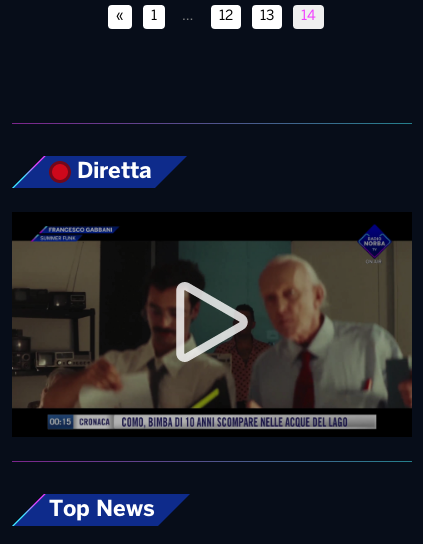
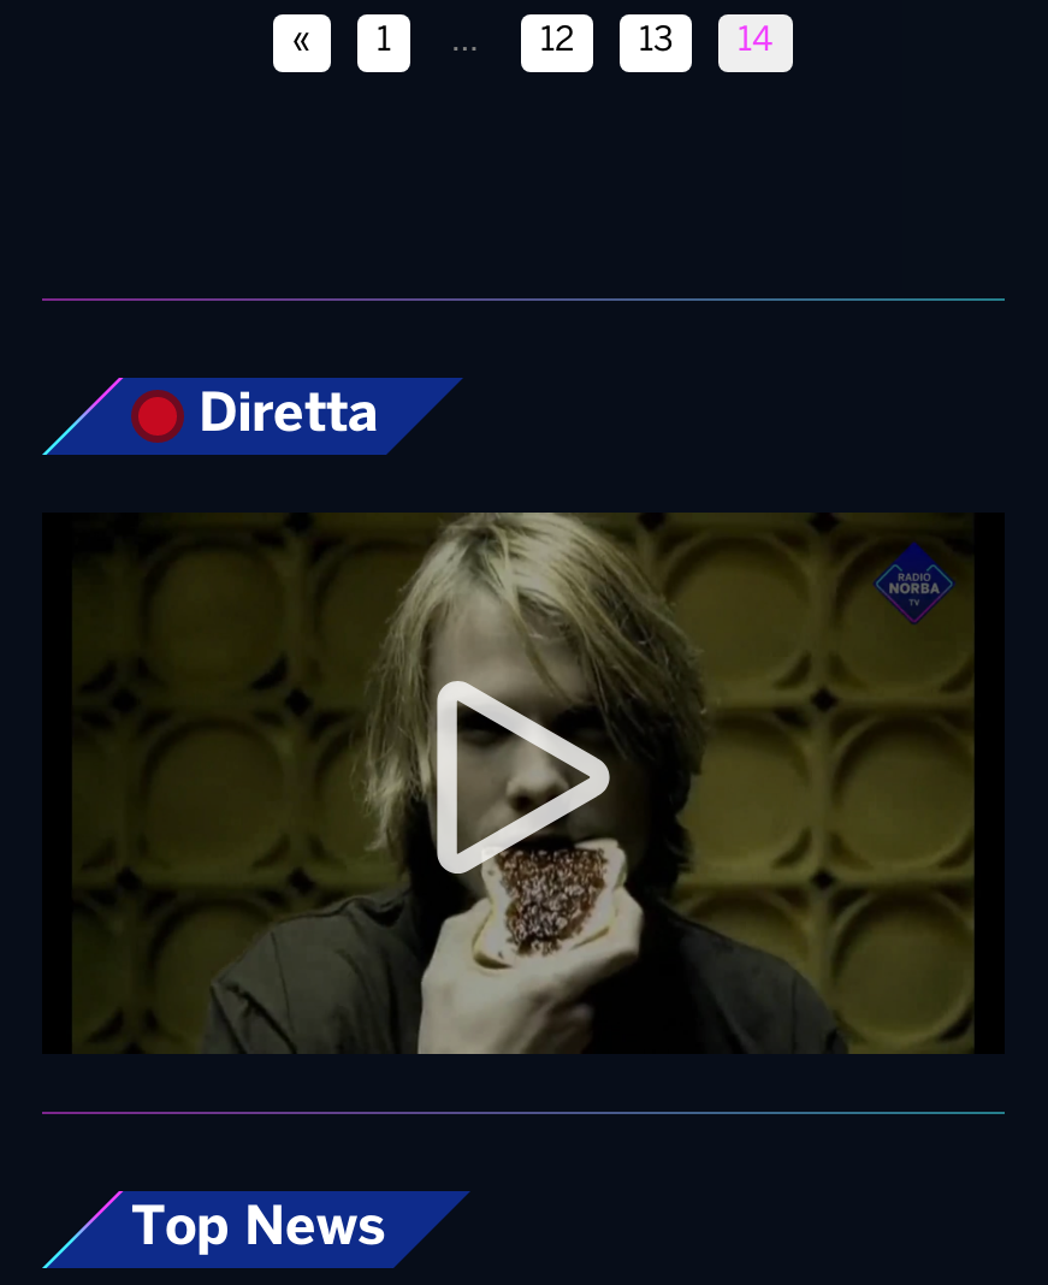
[12,212,413,437] [image] -> [45,511,1005,1055] [image]

